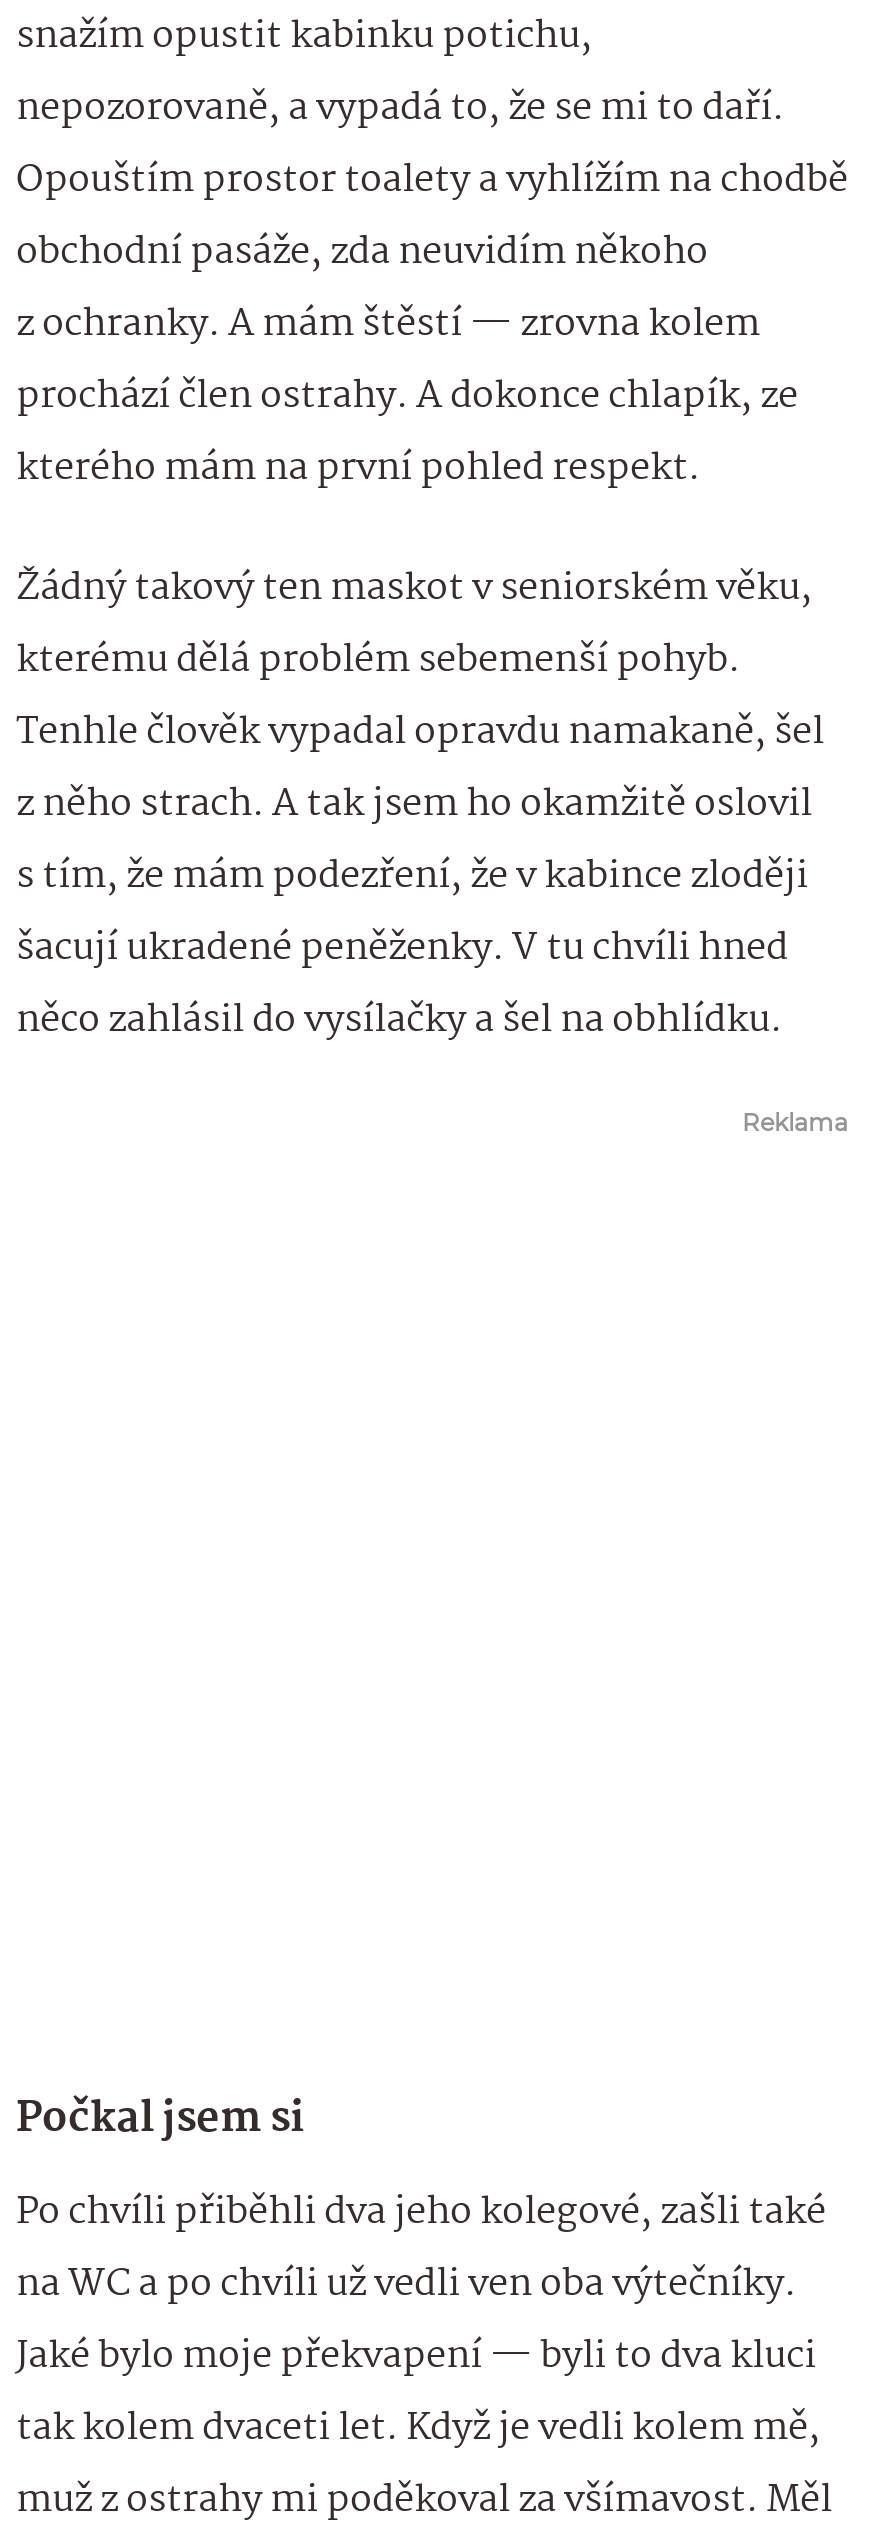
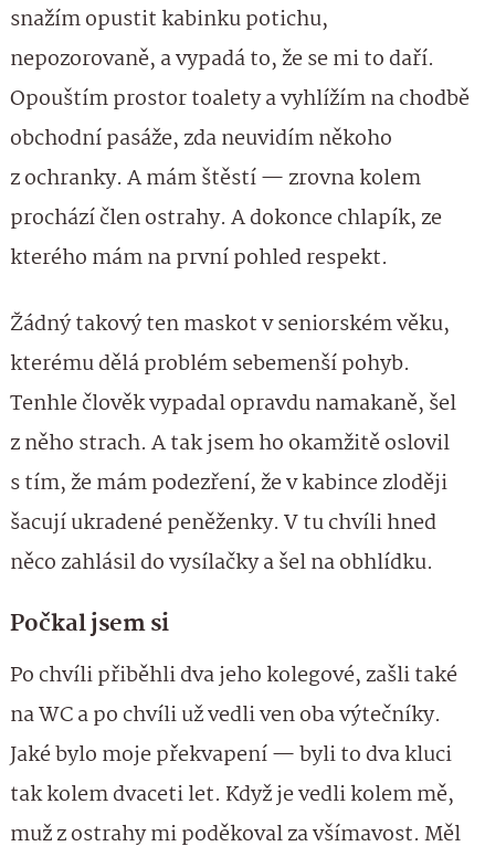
[742,1106,848,1136] Reklama -> none

